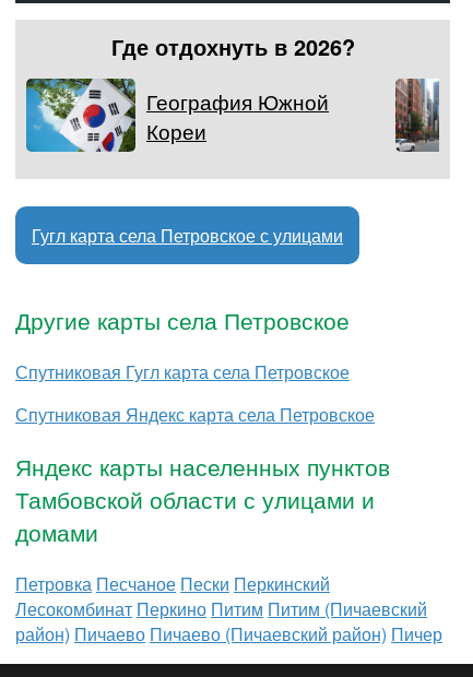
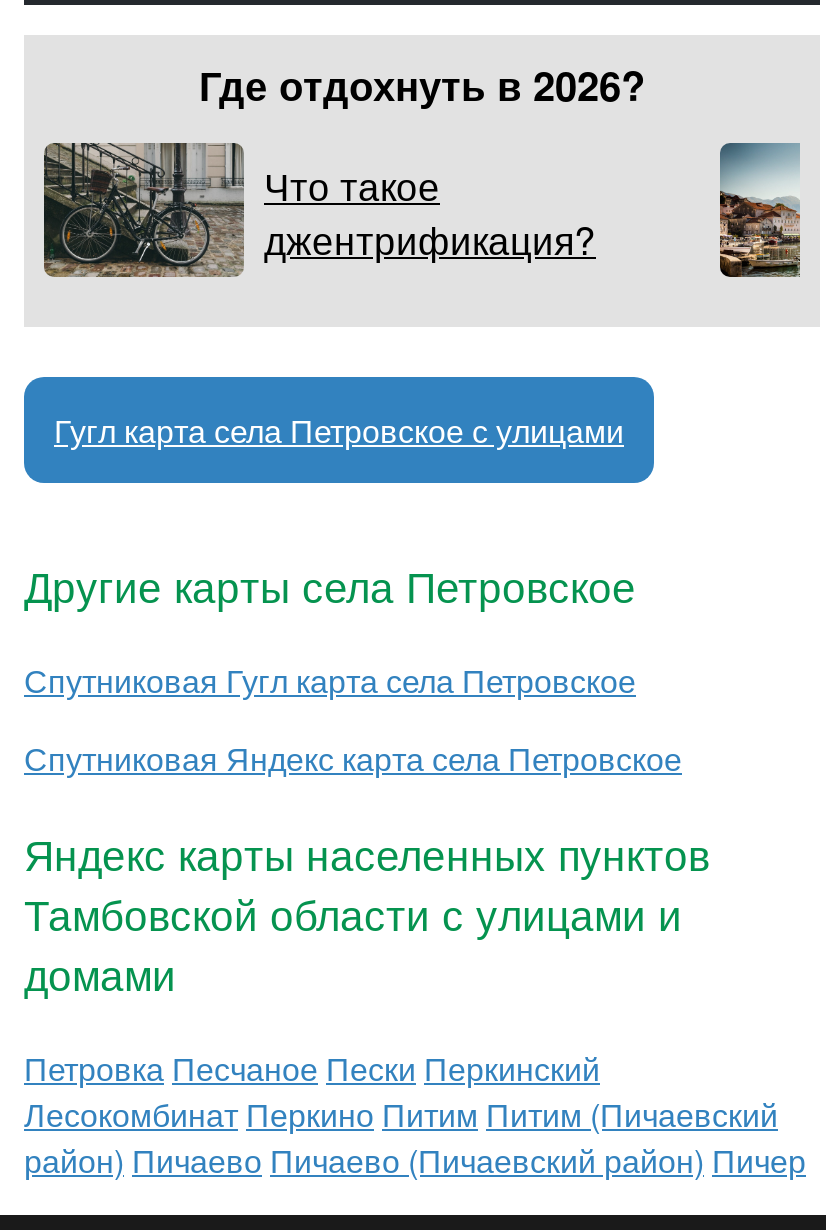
[25,79,329,153] [image] | География Южной | Кореи -> [42,141,596,279] [image] | Что такое | джентрификация?
[394,79,440,152] [image] -> [718,141,800,277] [image]

